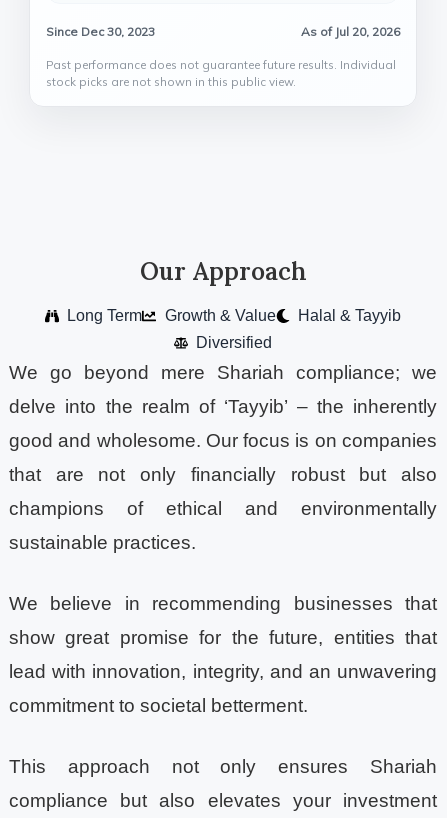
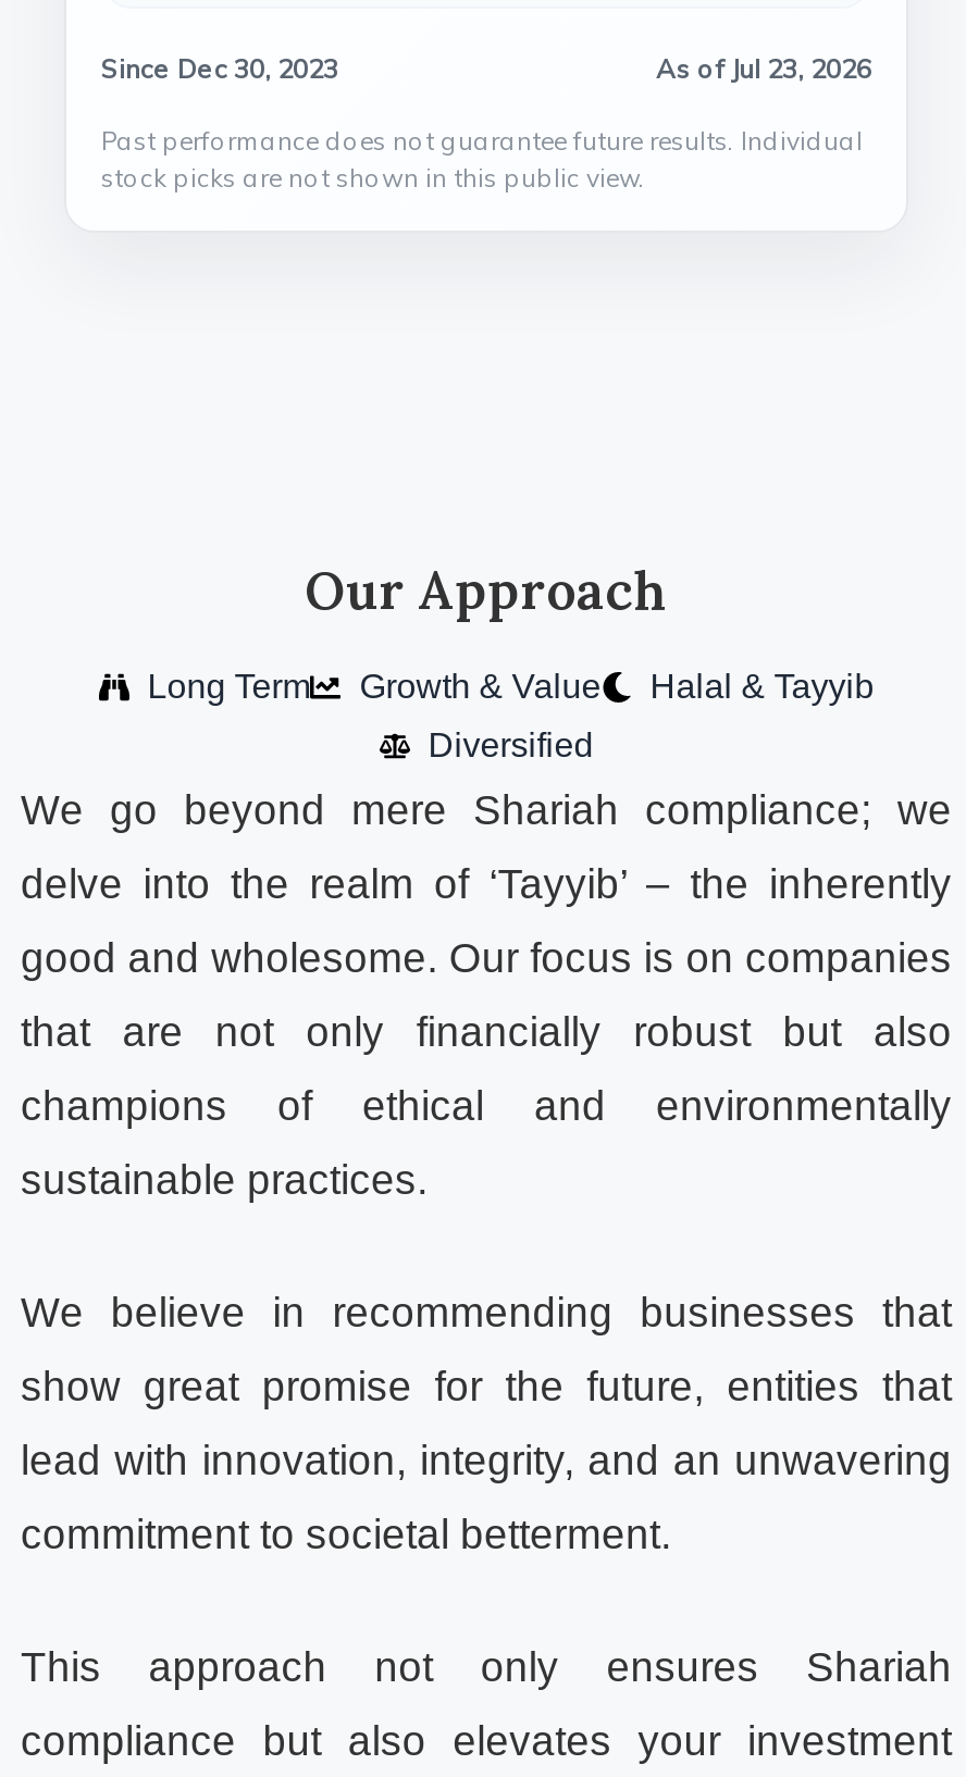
[301,24,400,39] As of Jul 20, 2026 -> [656,52,871,85] As of Jul 23, 2026

